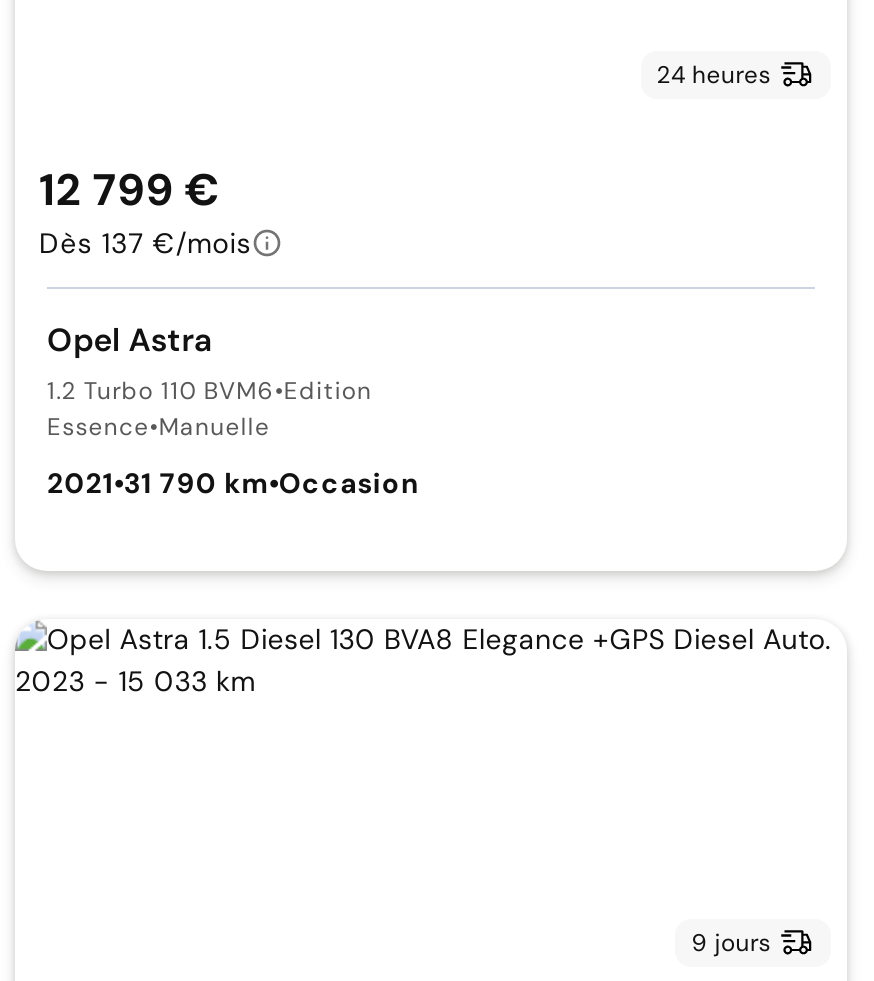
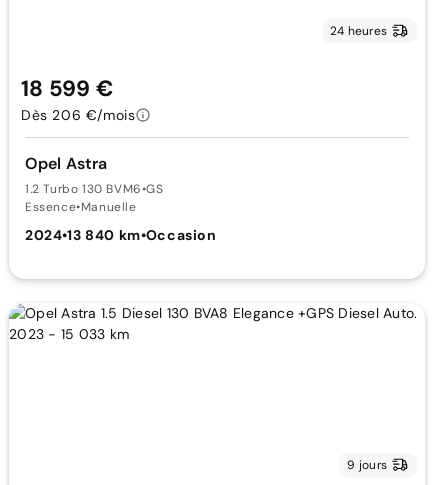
[39,161,219,219] 12 799 € -> [21,74,113,103] 18 599 €
[39,225,252,261] Dès 137 €/mois -> [21,106,135,124] Dès 206 €/mois
[47,375,372,407] 1.2 Turbo 110 BVM6•Edition -> [25,181,164,197] 1.2 Turbo 130 BVM6•GS
[47,465,420,501] 2021•31 790 km•Occasion -> [25,226,217,244] 2024•13 840 km•Occasion

